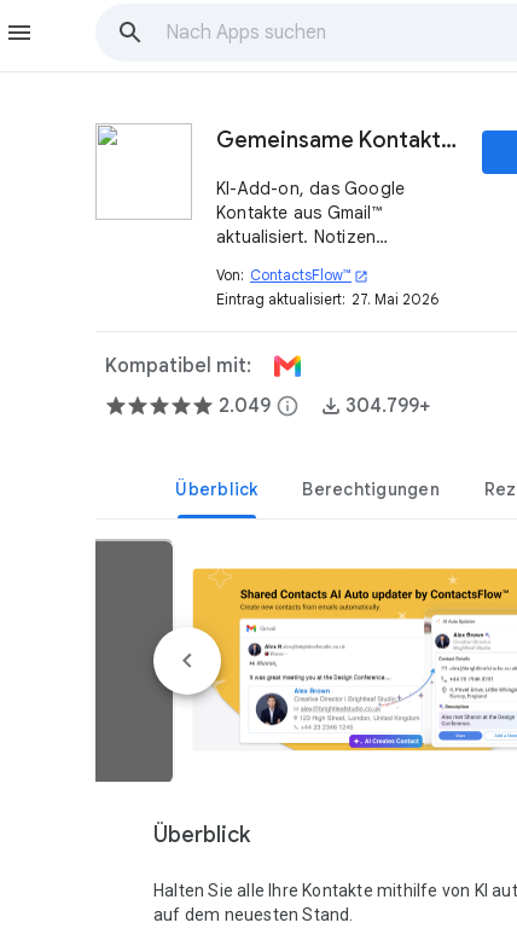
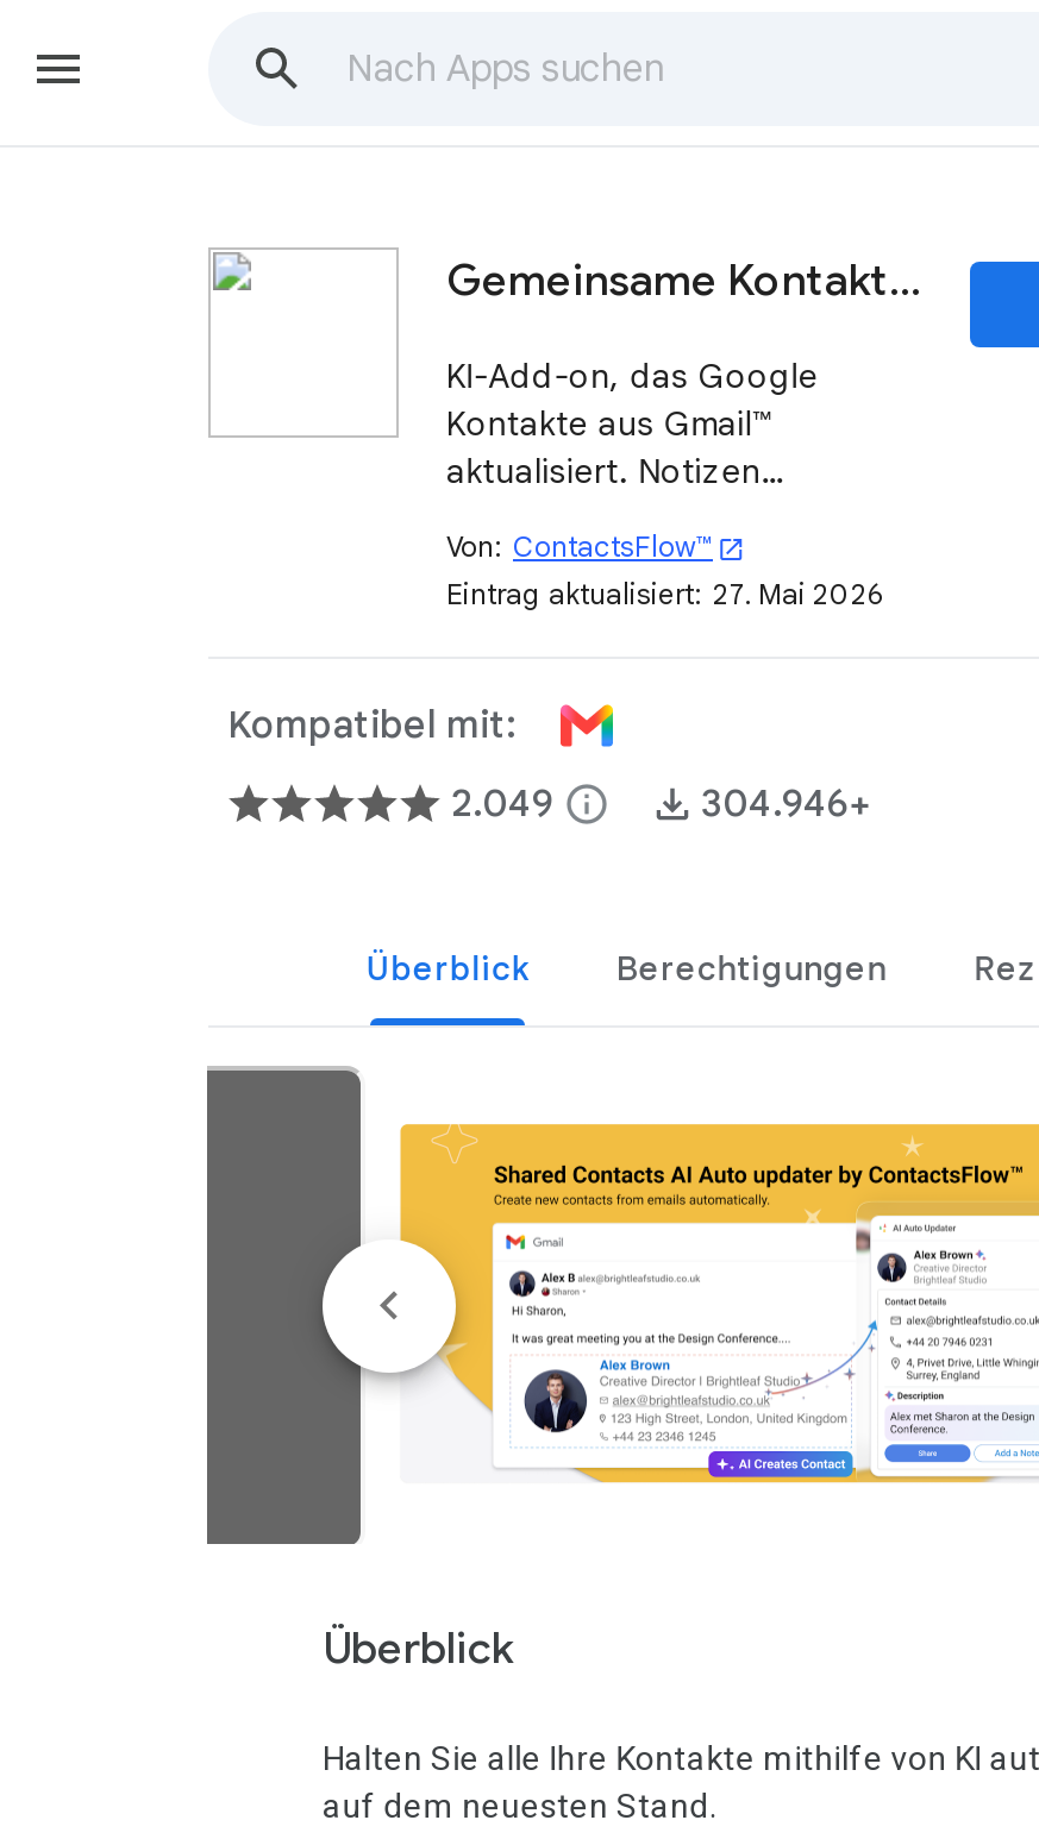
[345,394,431,418] 304.799+ -> [701,780,872,828] 304.946+

